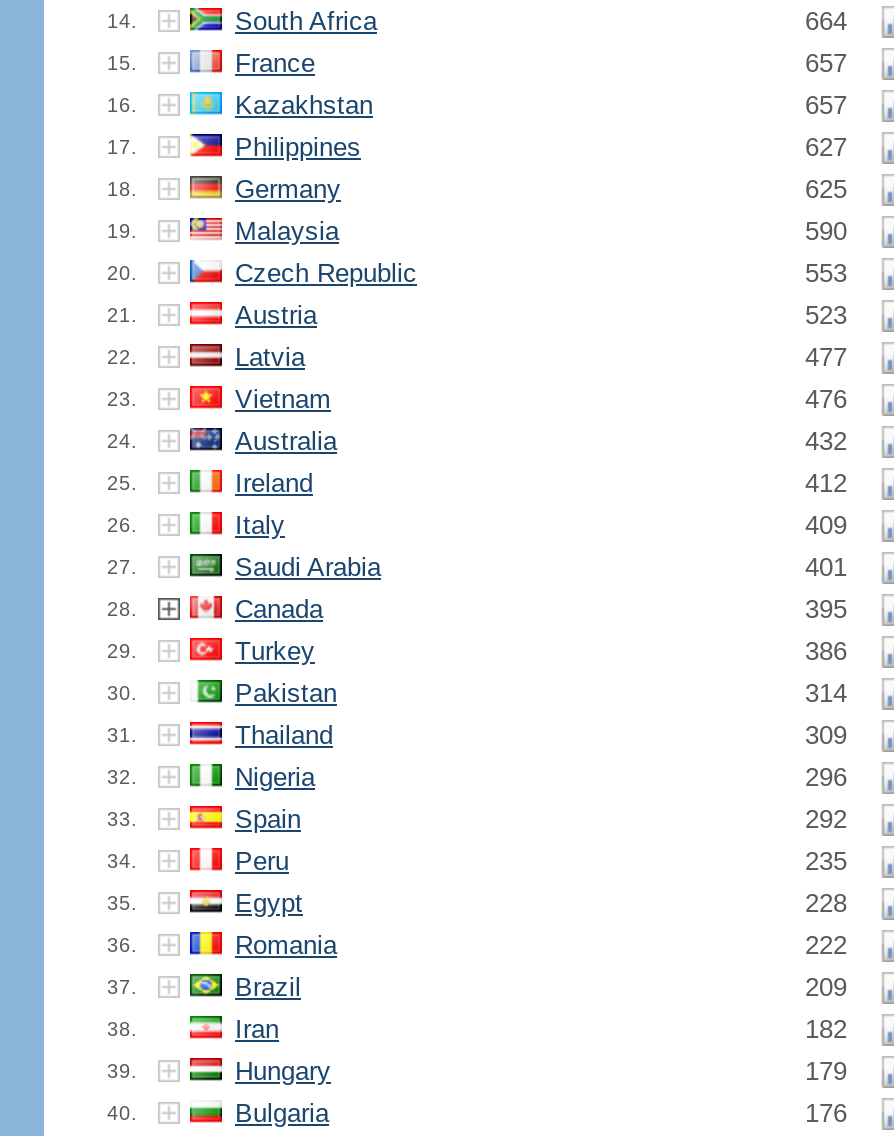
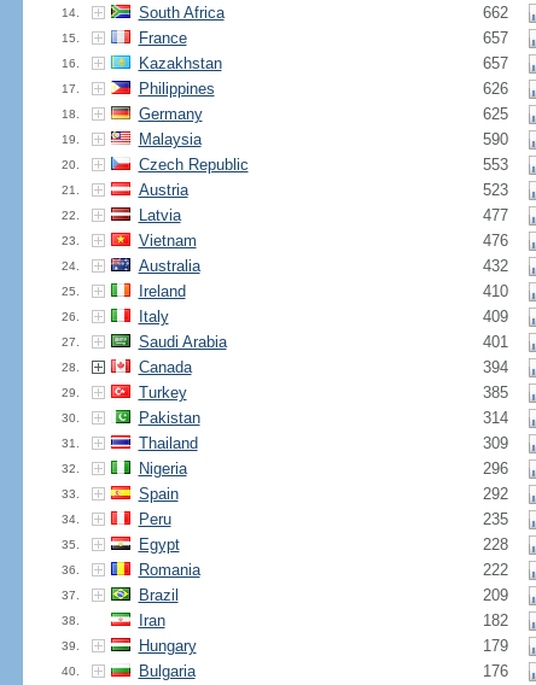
[805,6,847,36] 664 -> [482,4,508,22] 662
[805,132,847,162] 627 -> [482,80,508,98] 626
[805,468,847,498] 412 -> [482,282,508,300] 410
[805,594,847,624] 395 -> [482,358,508,376] 394
[805,636,847,666] 386 -> [482,384,508,402] 385

